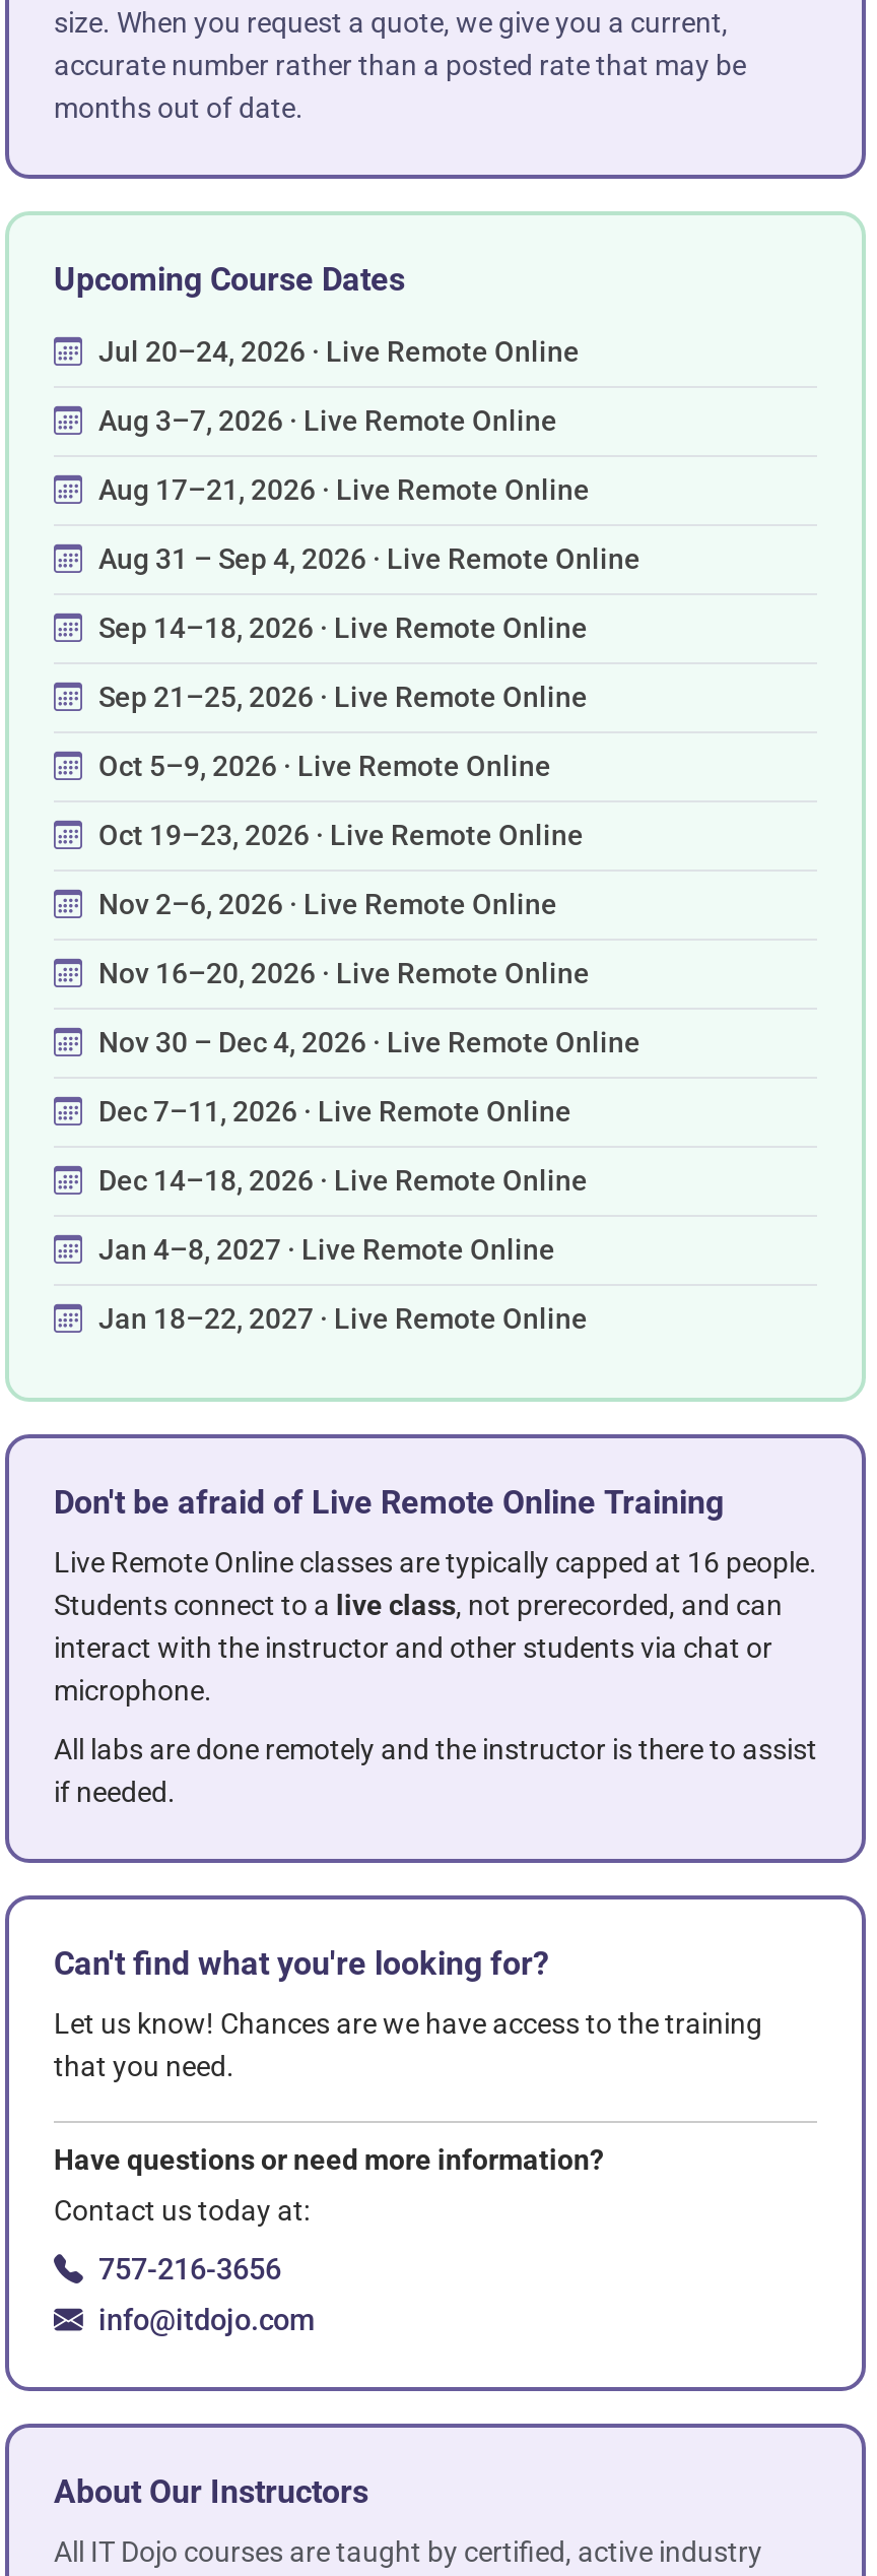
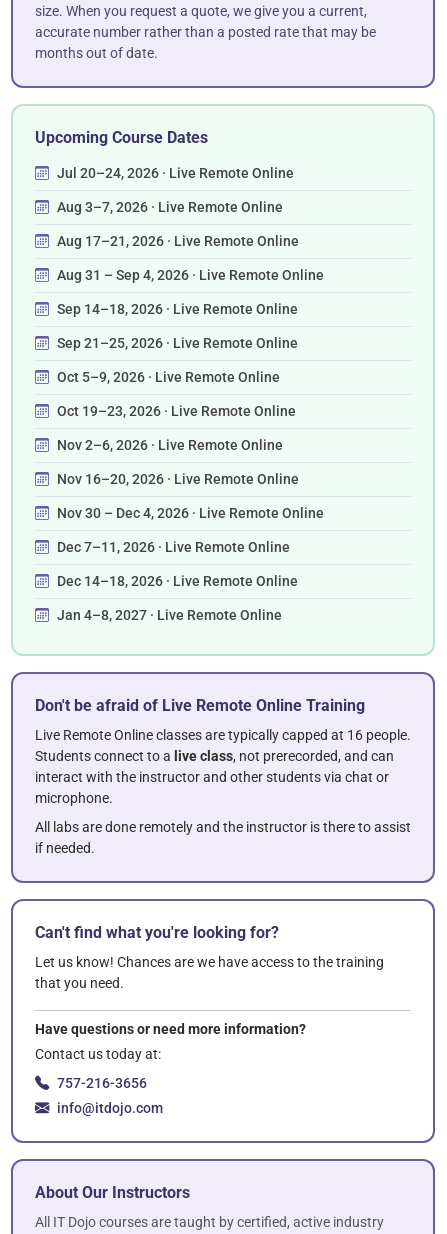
[98,1303,588,1336] Jan 18–22, 2027 · Live Remote Online -> none

